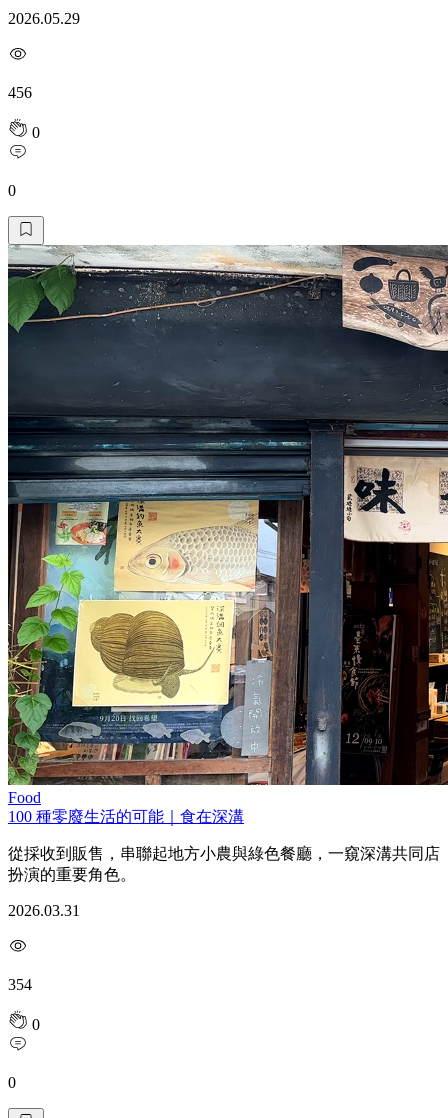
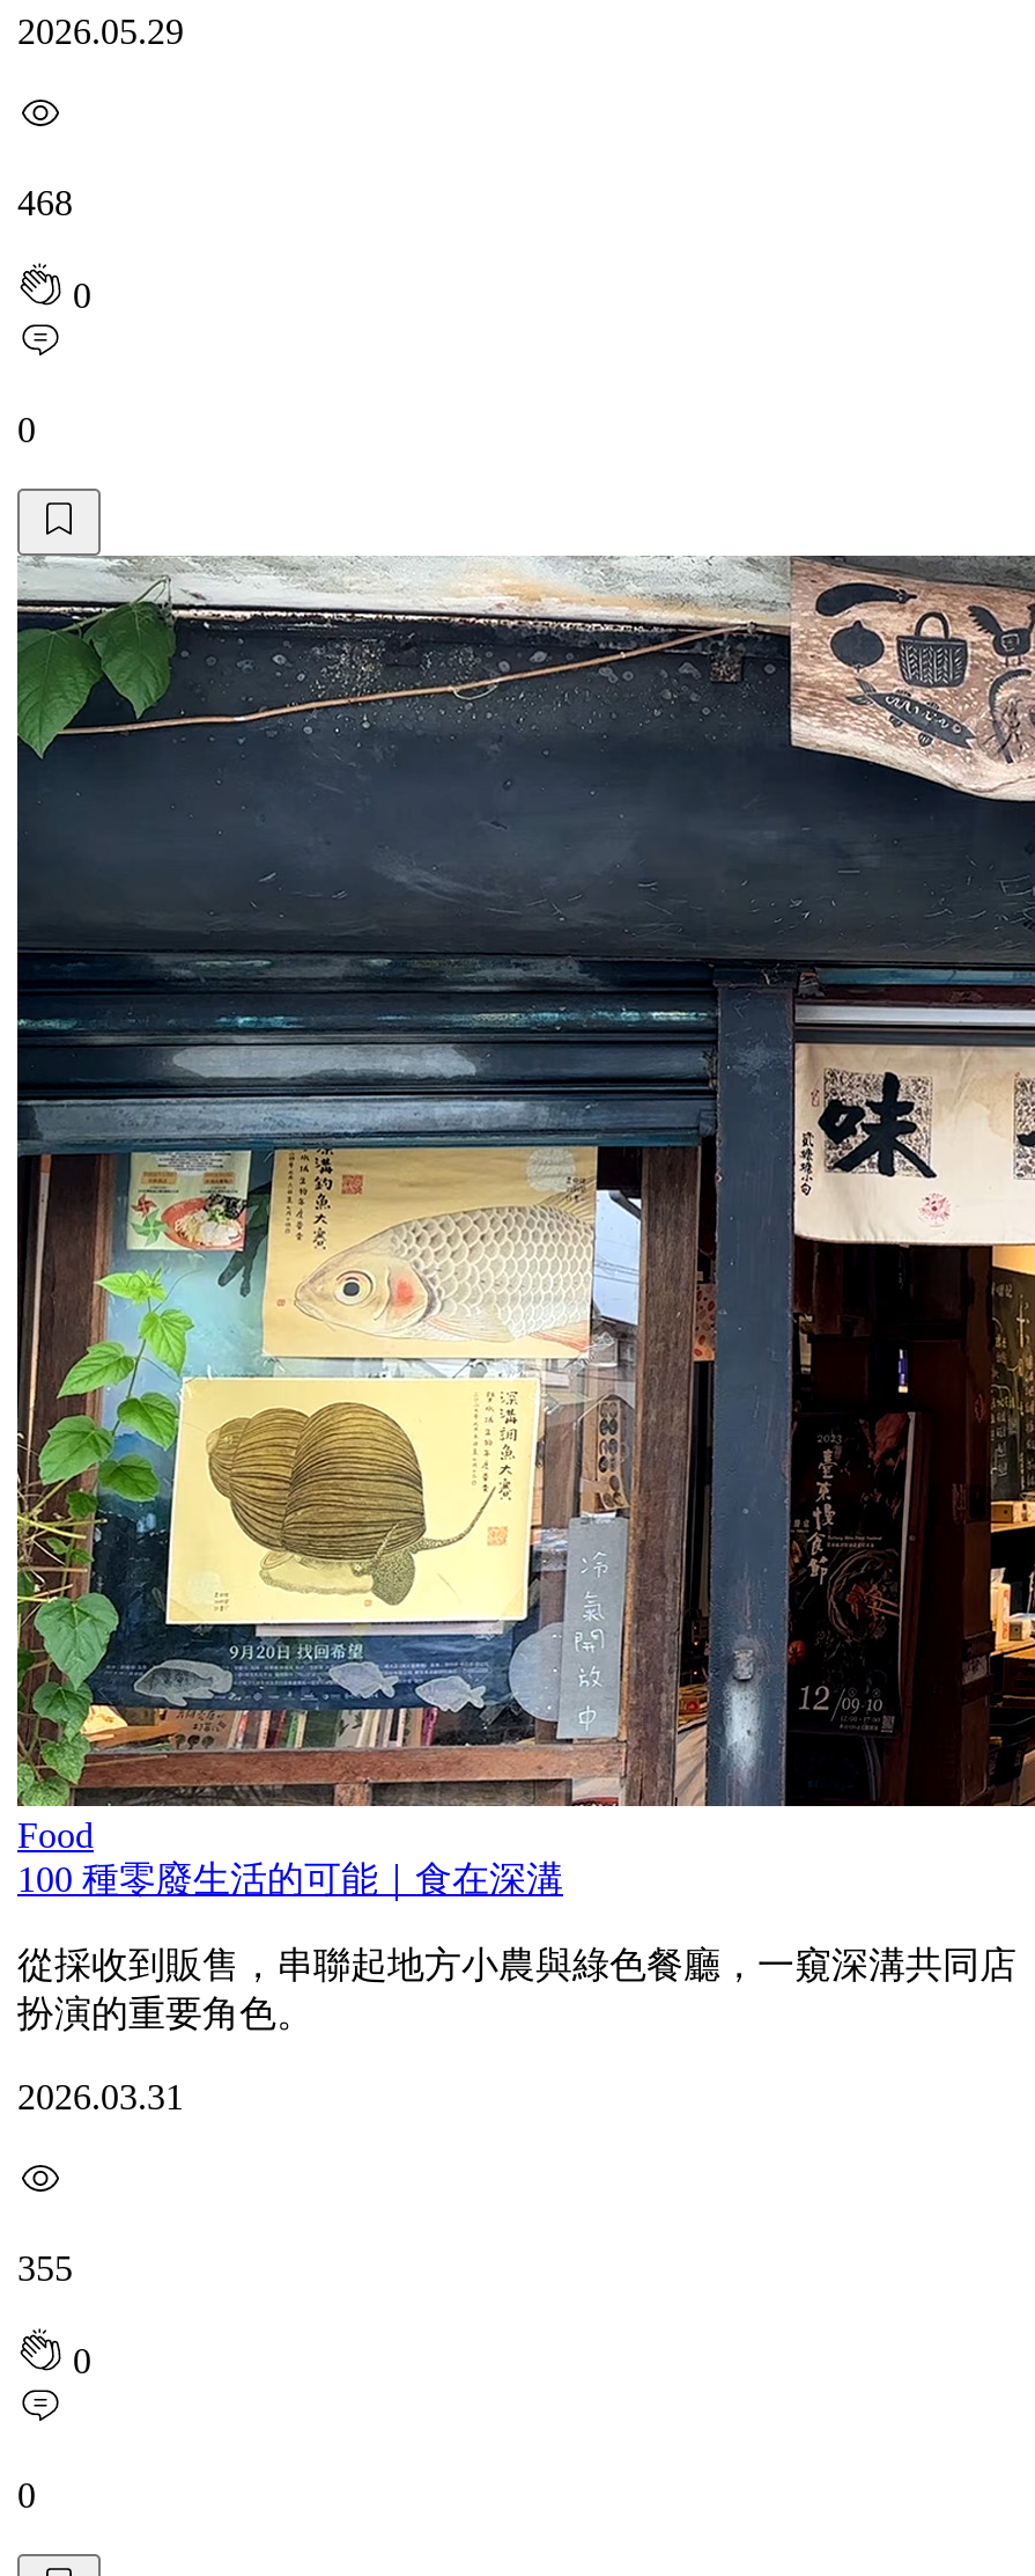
[8,84,32,101] 456 -> [17,182,73,222] 468
[8,976,32,993] 354 -> [17,2248,73,2287] 355

